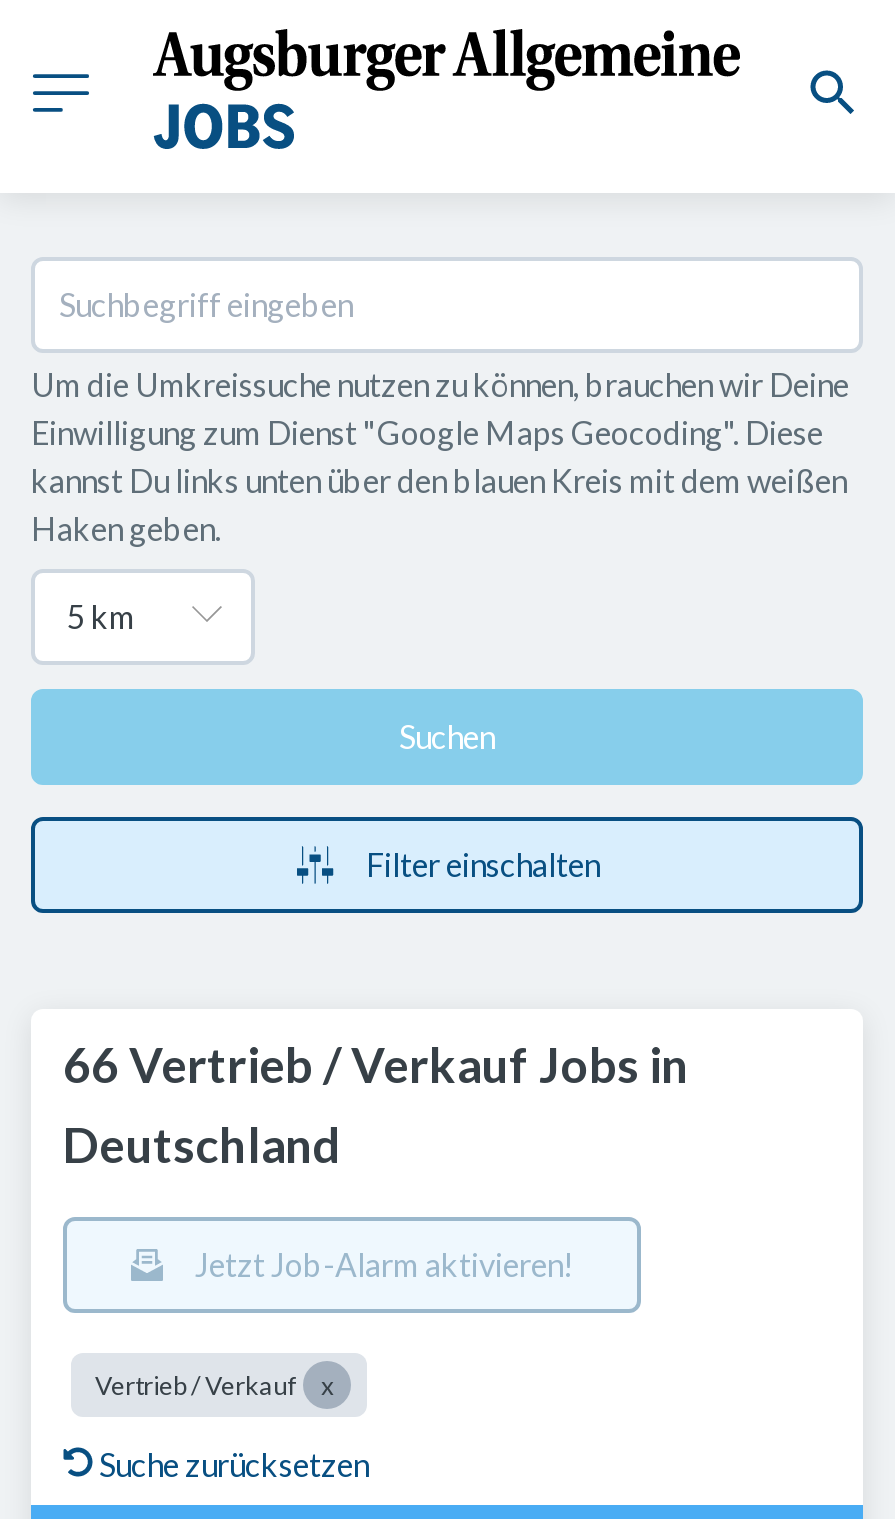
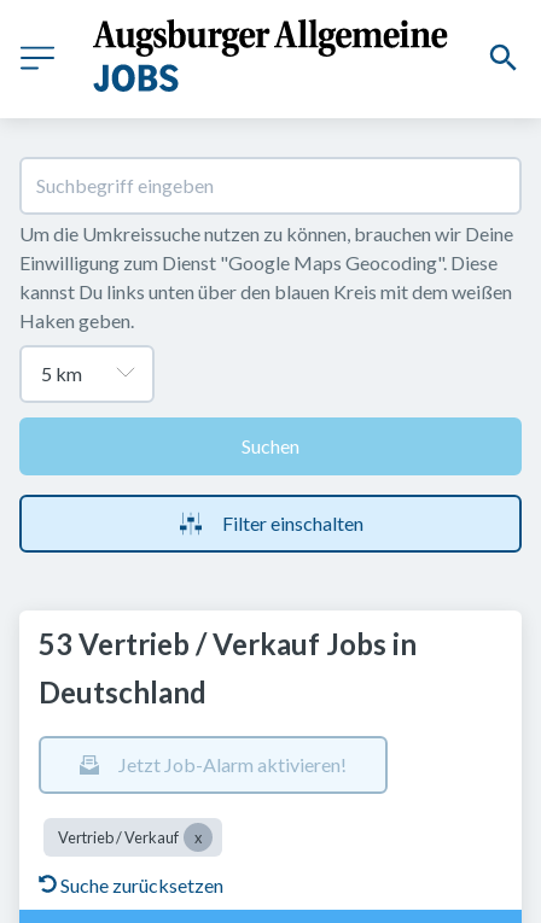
[63,1035,689,1093] 66 Vertrieb / Verkauf Jobs in -> [39,626,417,661] 53 Vertrieb / Verkauf Jobs in

